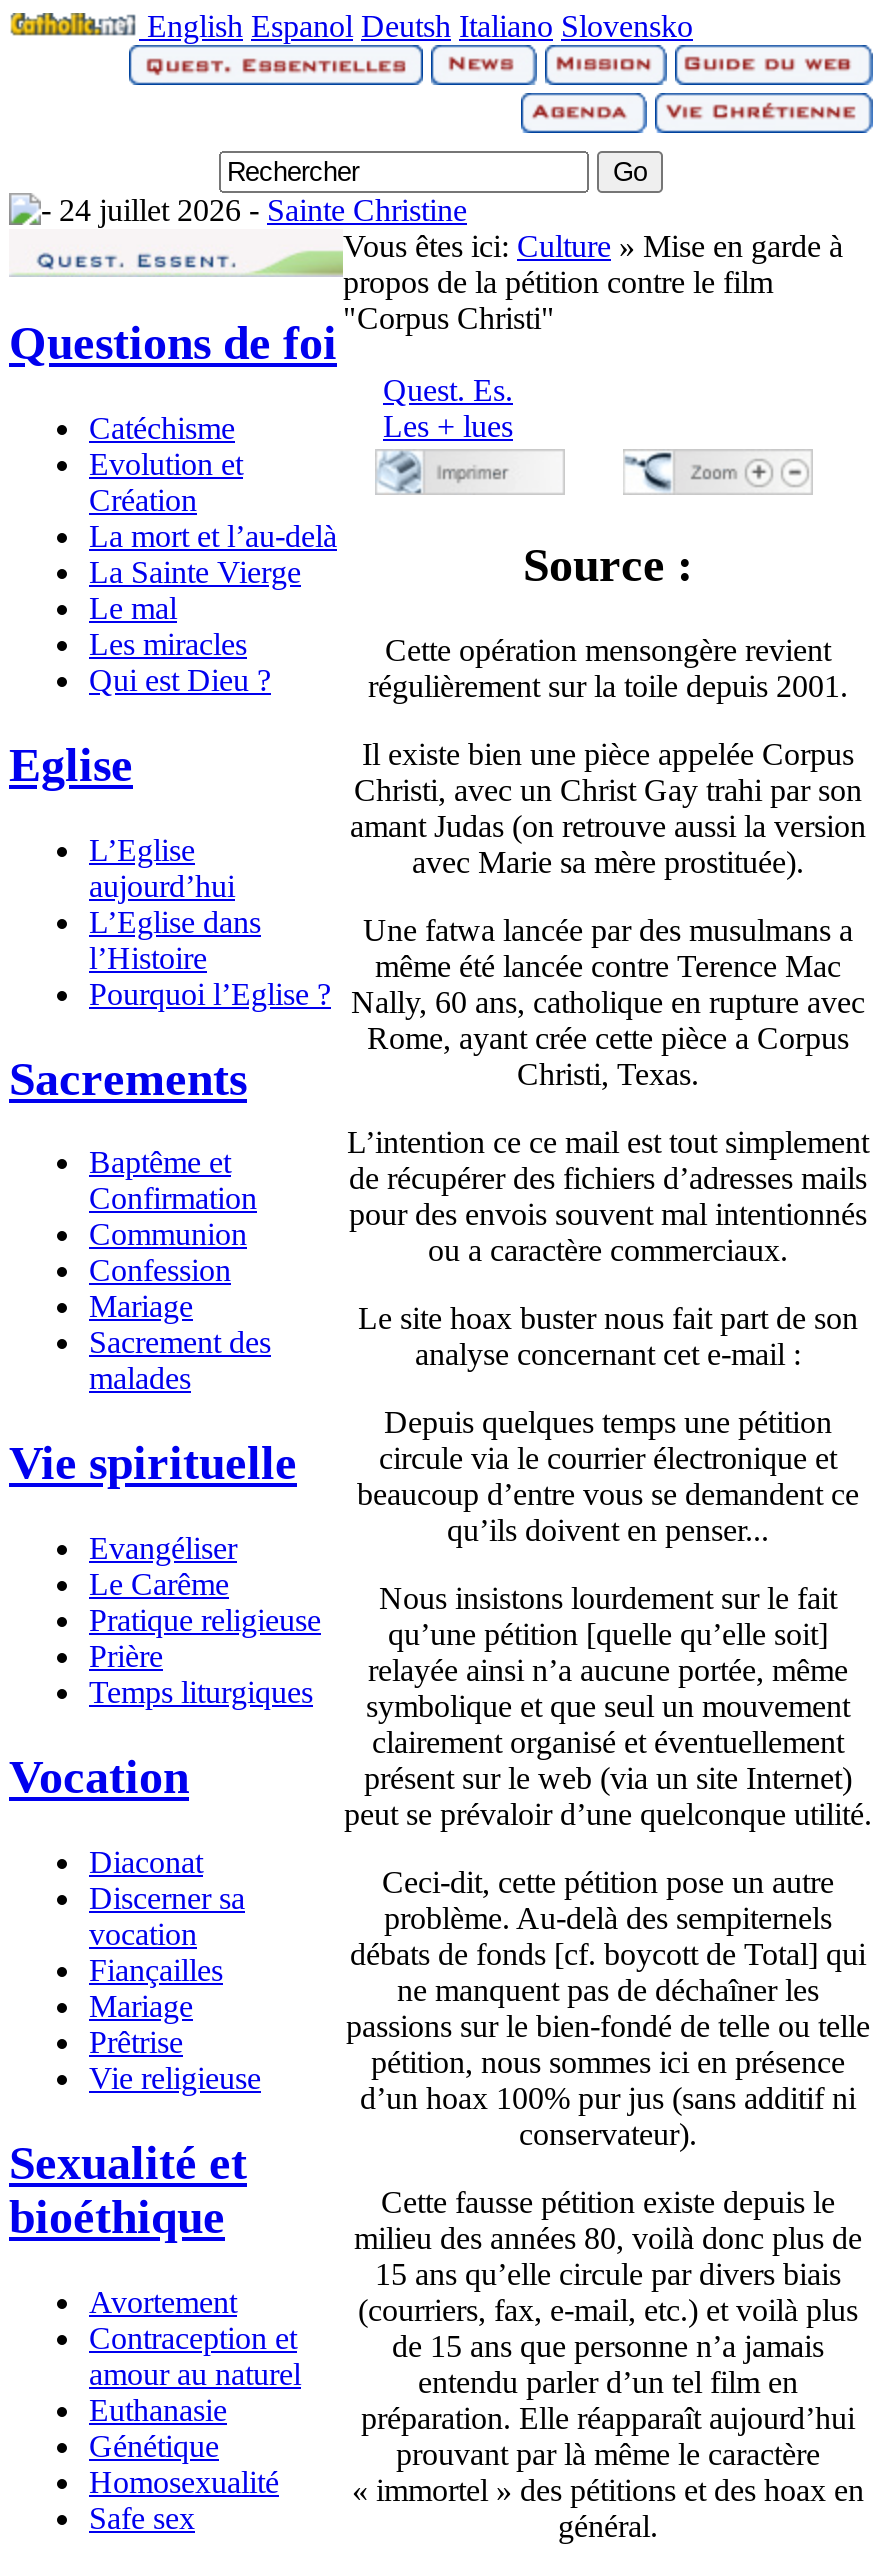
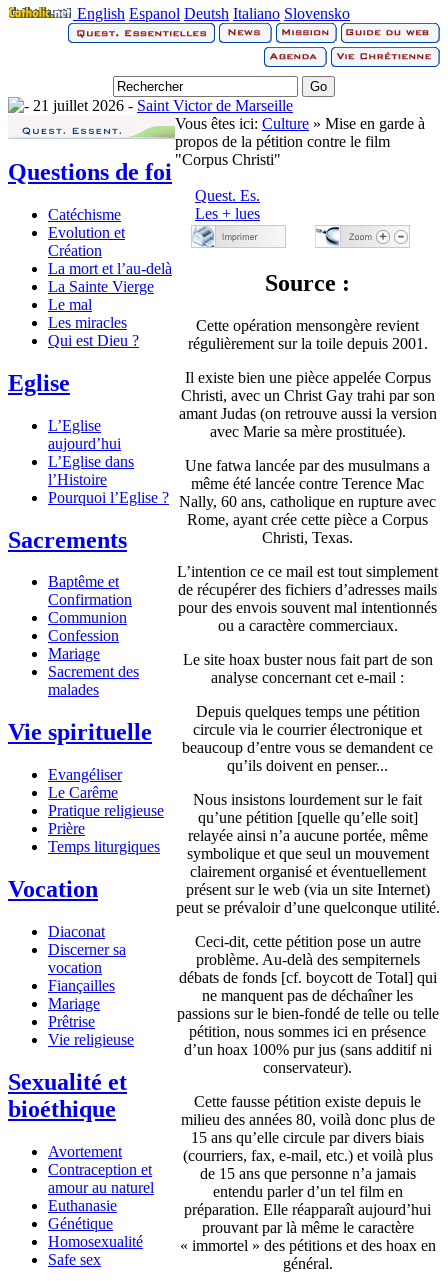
[51,193,467,227] 24 juillet 2026 -Sainte Christine -> [29,97,293,114] 21 juillet 2026 -Saint Victor de Marseille

